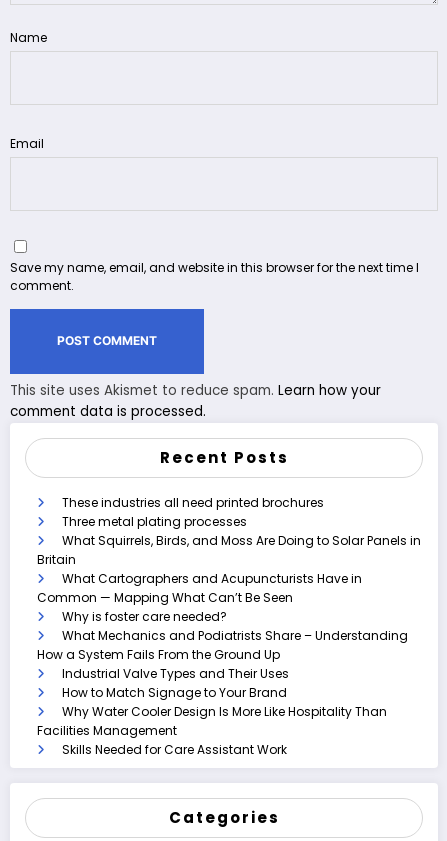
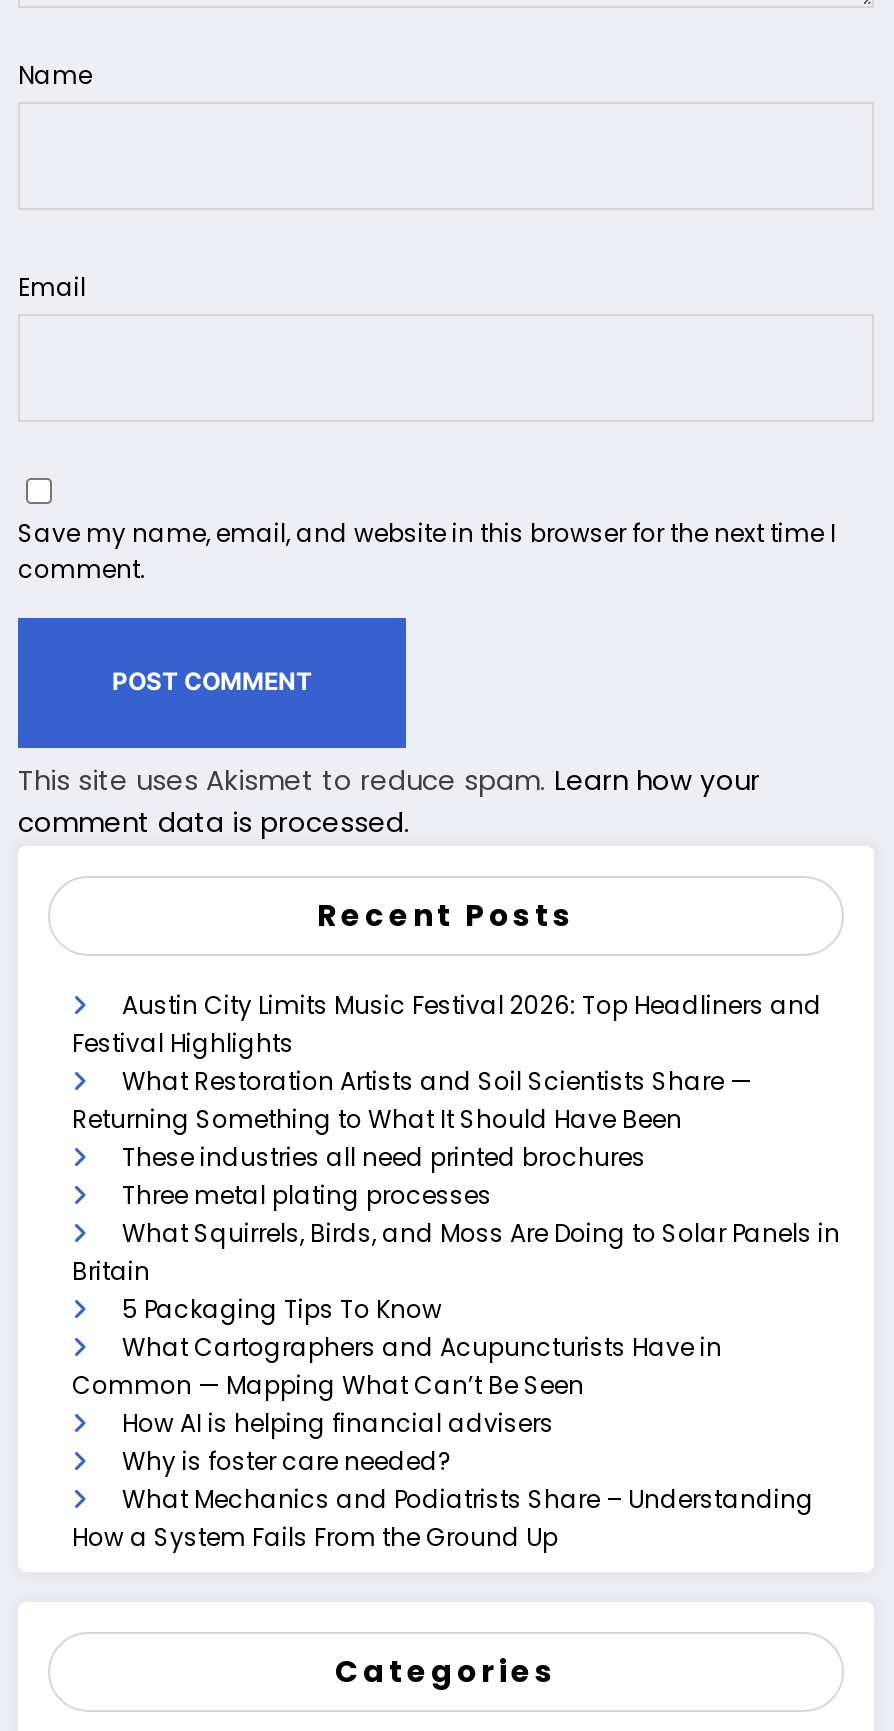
none -> [72,988,822,1136] Austin City Limits Music Festival 2026: Top Headliners and | Festival Highlights | What Restoration Artists and Soil Scientists Share — | Returning Something to What It Should Have Been
moved [37,494,421,568] -> [72,1140,840,1288]: These industries all need printed brochures | Three metal plating processes | What Squirrels, Birds, and Moss Are Doing to Solar Panels in | Britain
moved [37,570,362,606] -> [72,1330,722,1402]: What Cartographers and Acupuncturists Have in | Common — Mapping What Can’t Be Seen
none -> [122,1292,442,1326] 5 Packaging Tips To Know
moved [37,608,408,663] -> [72,1444,814,1554]: Why is foster care needed? | What Mechanics and Podiatrists Share – Understanding | How a System Fails From the Ground Up
none -> [122,1406,554,1440] How AI is helping financial advisers
[37,665,387,758] Industrial Valve Types and Their Uses | How to Match Signage to Your Brand | Why Water Cooler Design Is More Like Hospitality Than | Facilities Management | Skills Needed for Care Assistant Work -> none

